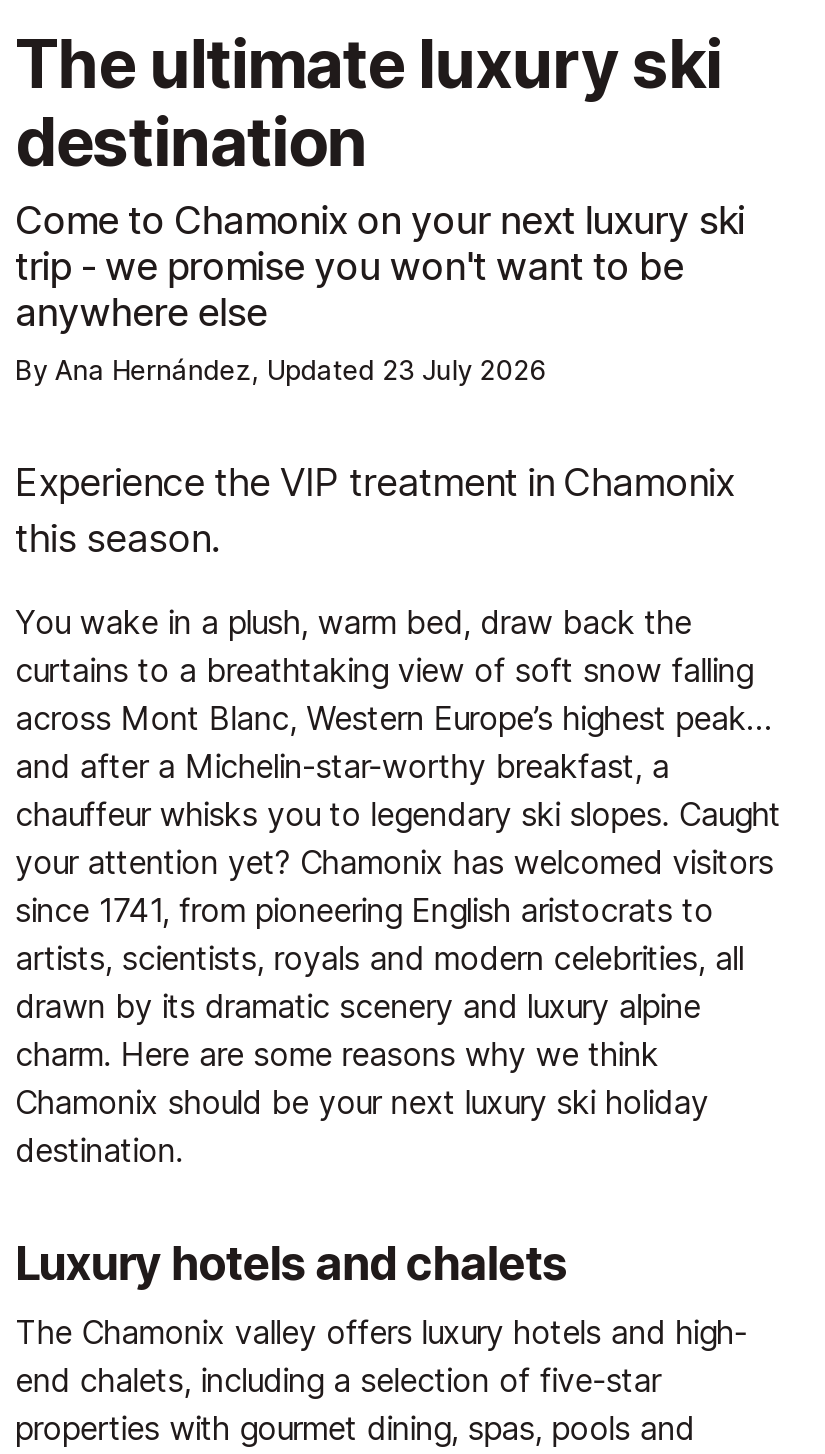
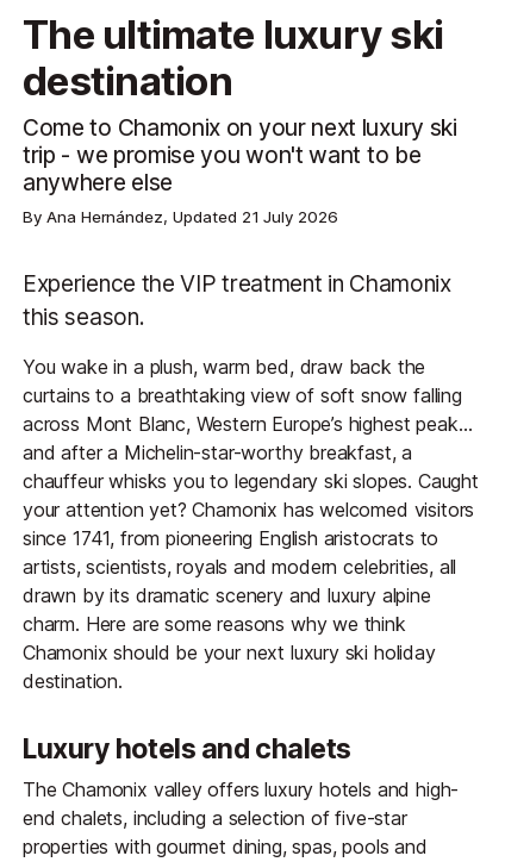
[15,353,547,385] By Ana Hernández, Updated 23 July 2026 -> [23,207,338,226] By Ana Hernández, Updated 21 July 2026

